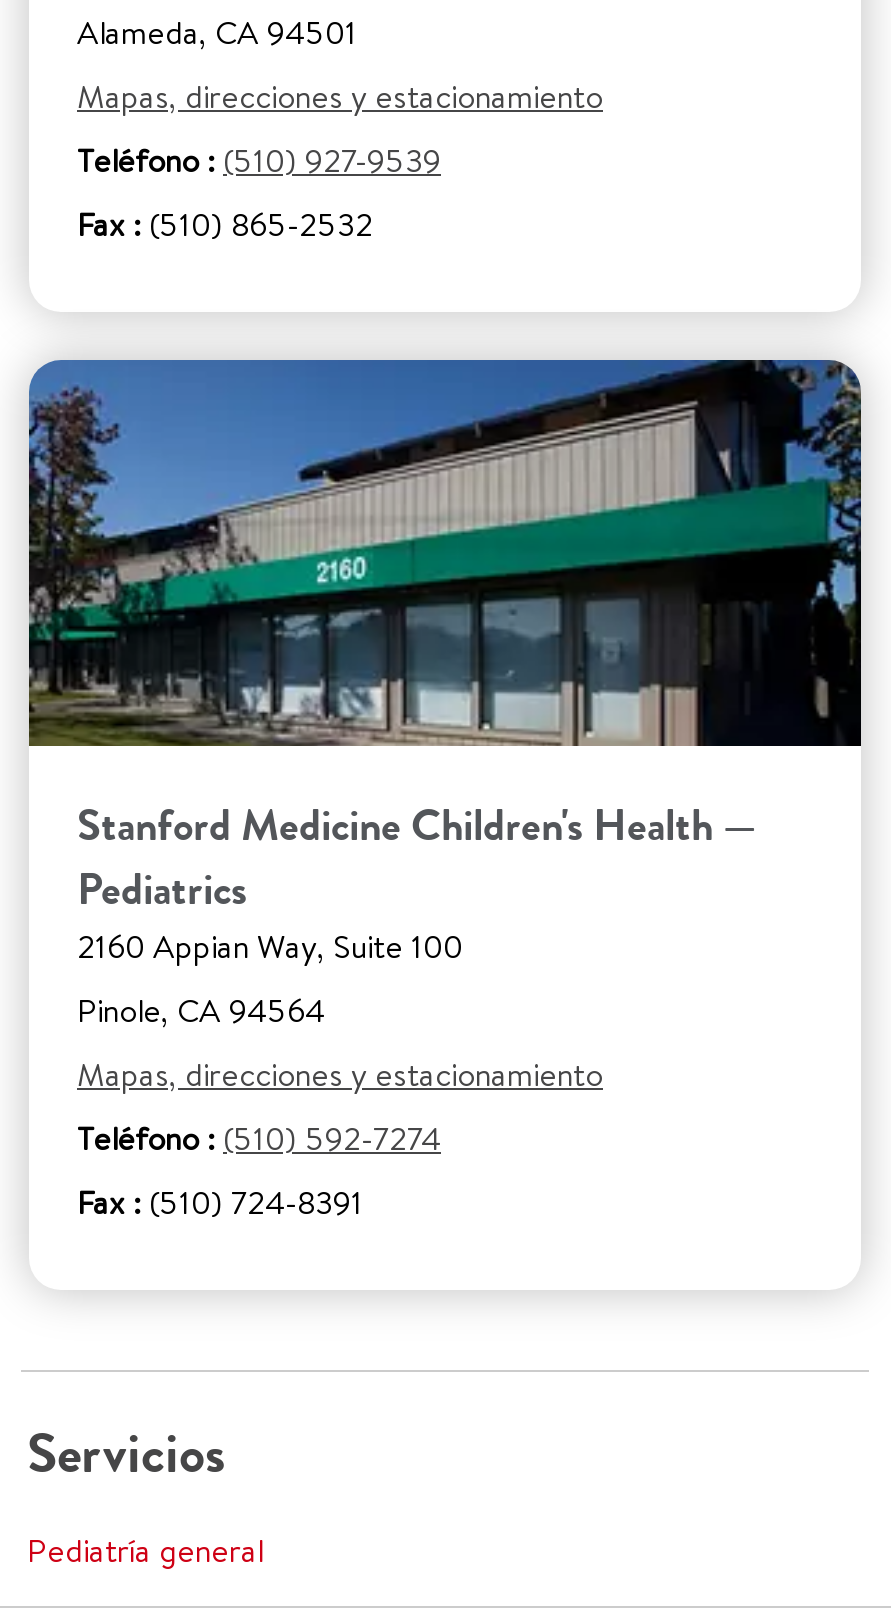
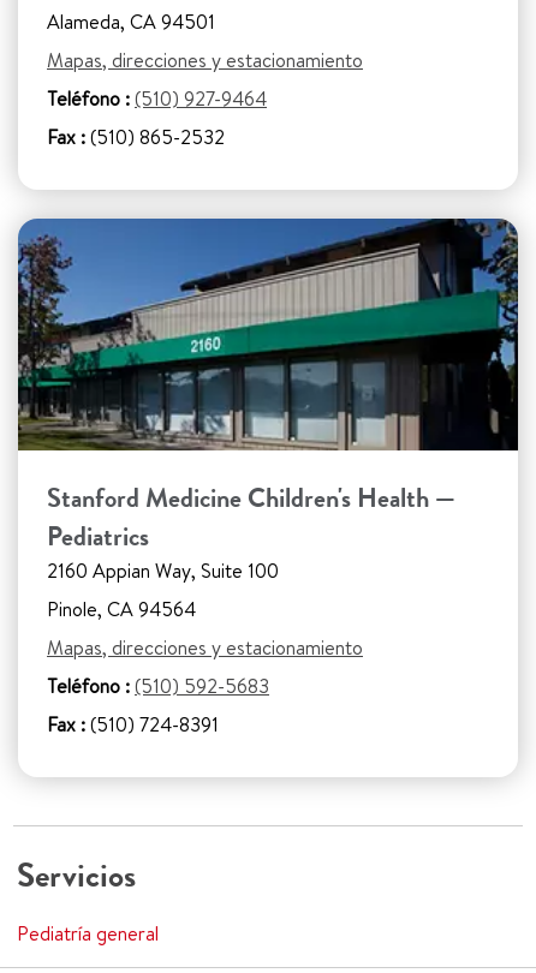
[77,139,441,183] Teléfono : (510) 927-9539 -> [47,86,267,112] Teléfono : (510) 927-9464
[77,1117,441,1161] Teléfono : (510) 592-7274 -> [47,673,269,699] Teléfono : (510) 592-5683

